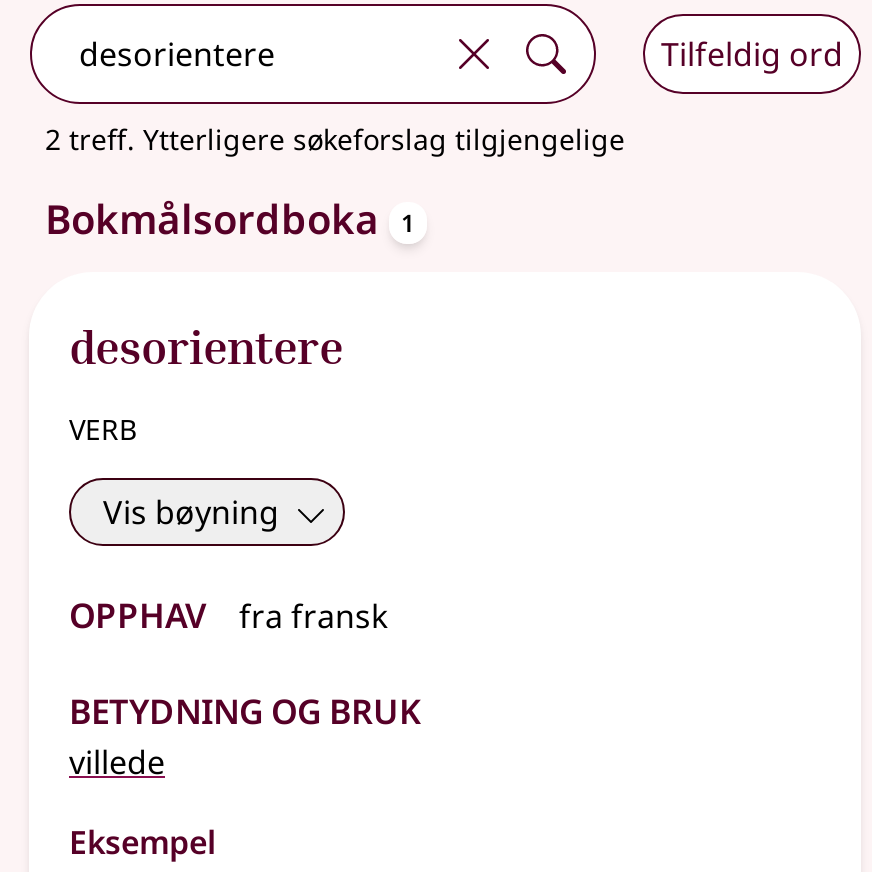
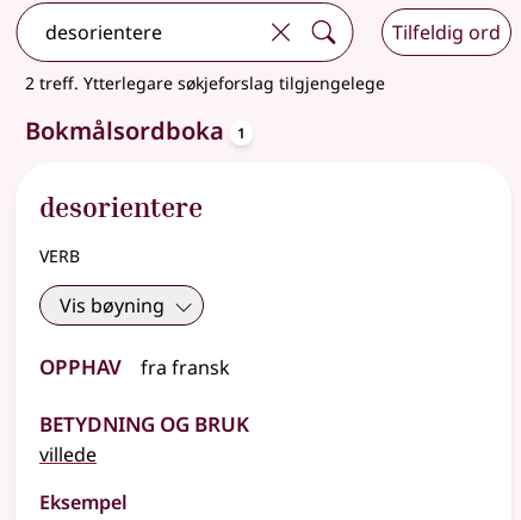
[45,120,625,158] 2 treff. Ytterligere søkeforslag tilgjengelige -> [25,72,385,94] 2 treff. Ytterlegare søkjeforslag tilgjengelege

